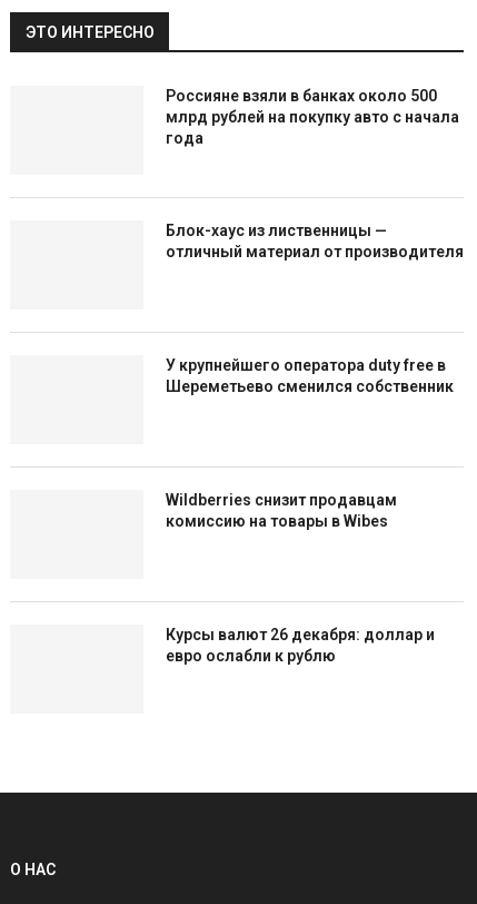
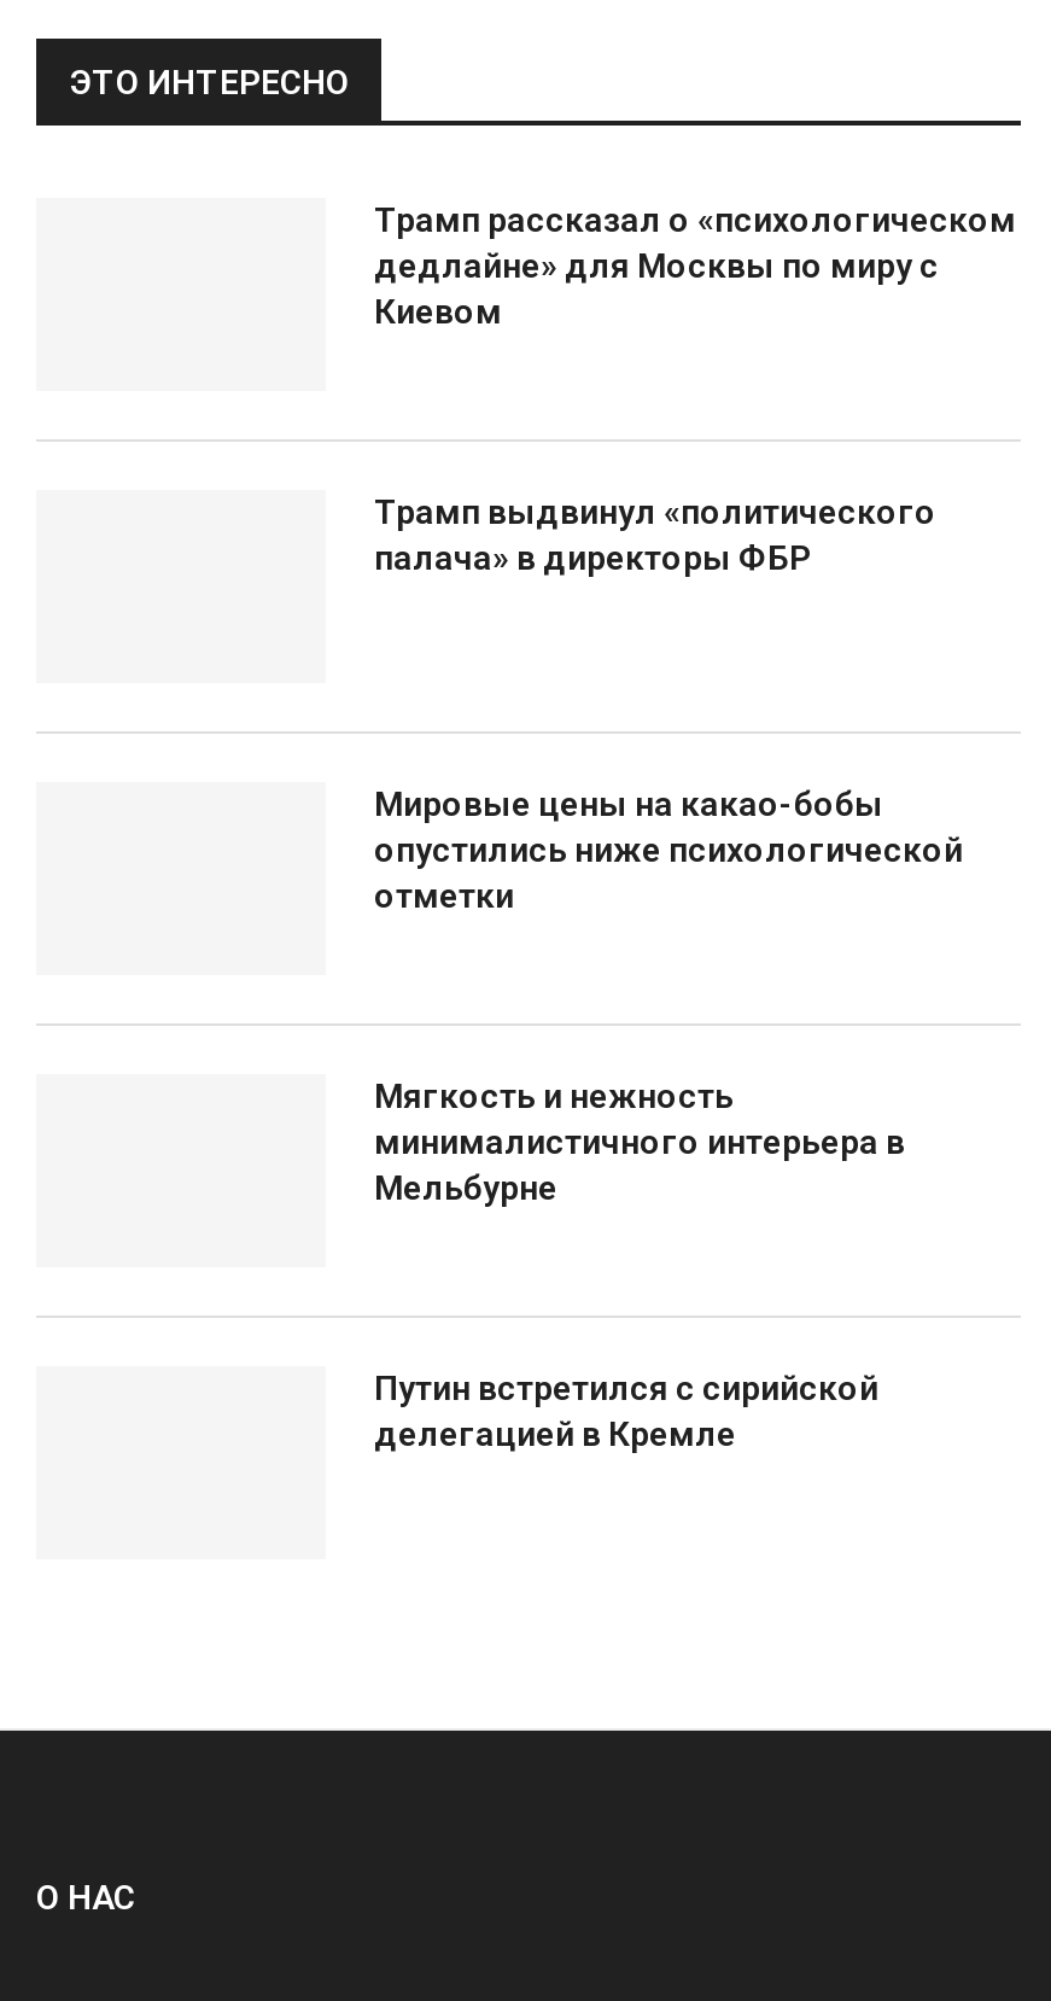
[166,87,459,147] Россияне взяли в банках около 500 | млрд рублей на покупку авто с начала | года -> [374,200,1016,331] Трамп рассказал о «психологическом | дедлайне» для Москвы по миру с | Киевом
[166,222,464,261] Блок-хаус из лиственницы — | отличный материал от производителя -> [374,492,936,577] Трамп выдвинул «политического | палача» в директоры ФБР
[166,356,454,395] У крупнейшего оператора duty free в | Шереметьево сменился собственник -> [374,784,963,915] Мировые цены на какао-бобы | опустились ниже психологической | отметки
[166,491,397,530] Wildberries снизит продавцам | комиссию на товары в Wibes -> [374,1077,905,1207] Мягкость и нежность | минималистичного интерьера в | Мельбурне
[166,626,435,665] Курсы валют 26 декабря: доллар и | евро ослабли к рублю -> [374,1369,878,1453] Путин встретился с сирийской | делегацией в Кремле

